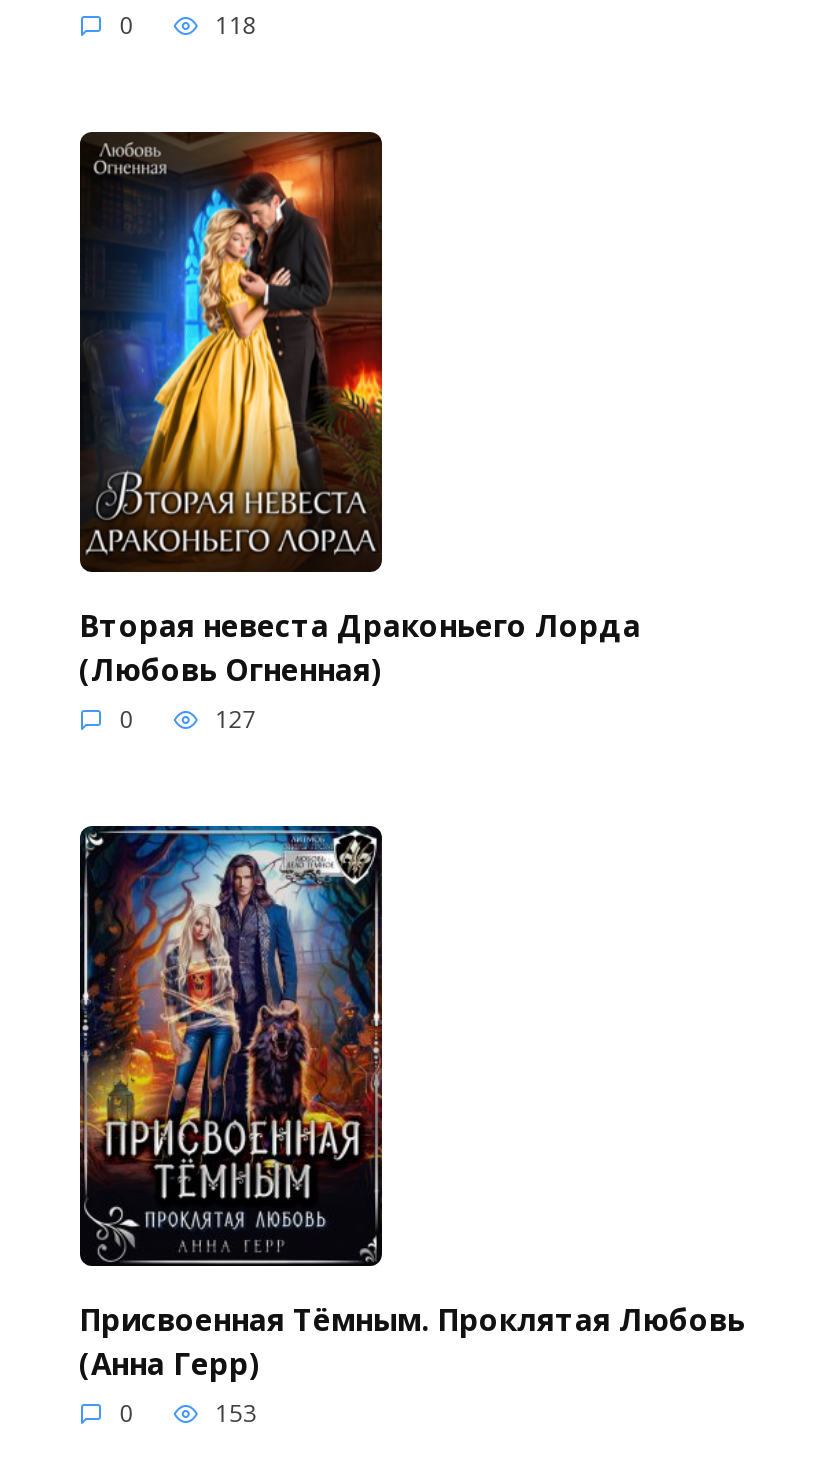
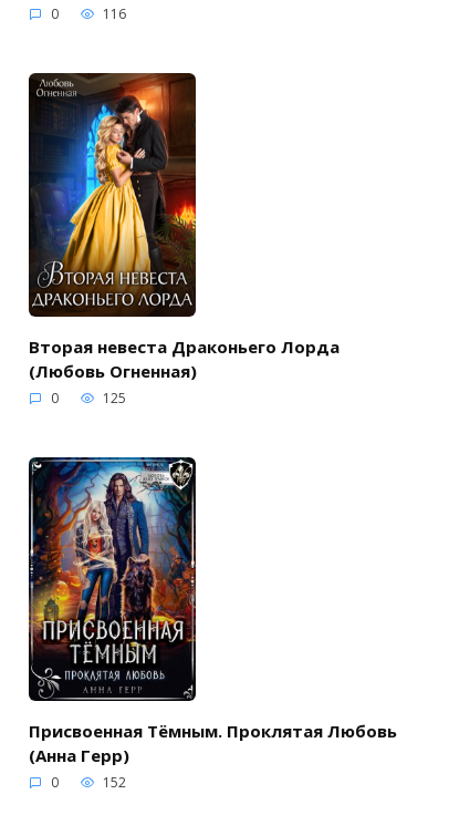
[215,9,257,43] 118 -> [103,5,126,24] 116
[215,703,257,737] 127 -> [103,389,126,408] 125
[215,1396,257,1430] 153 -> [103,773,126,792] 152

